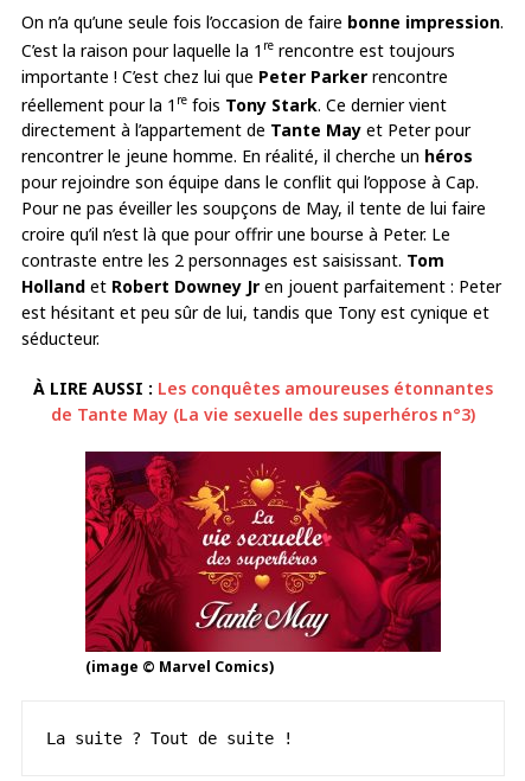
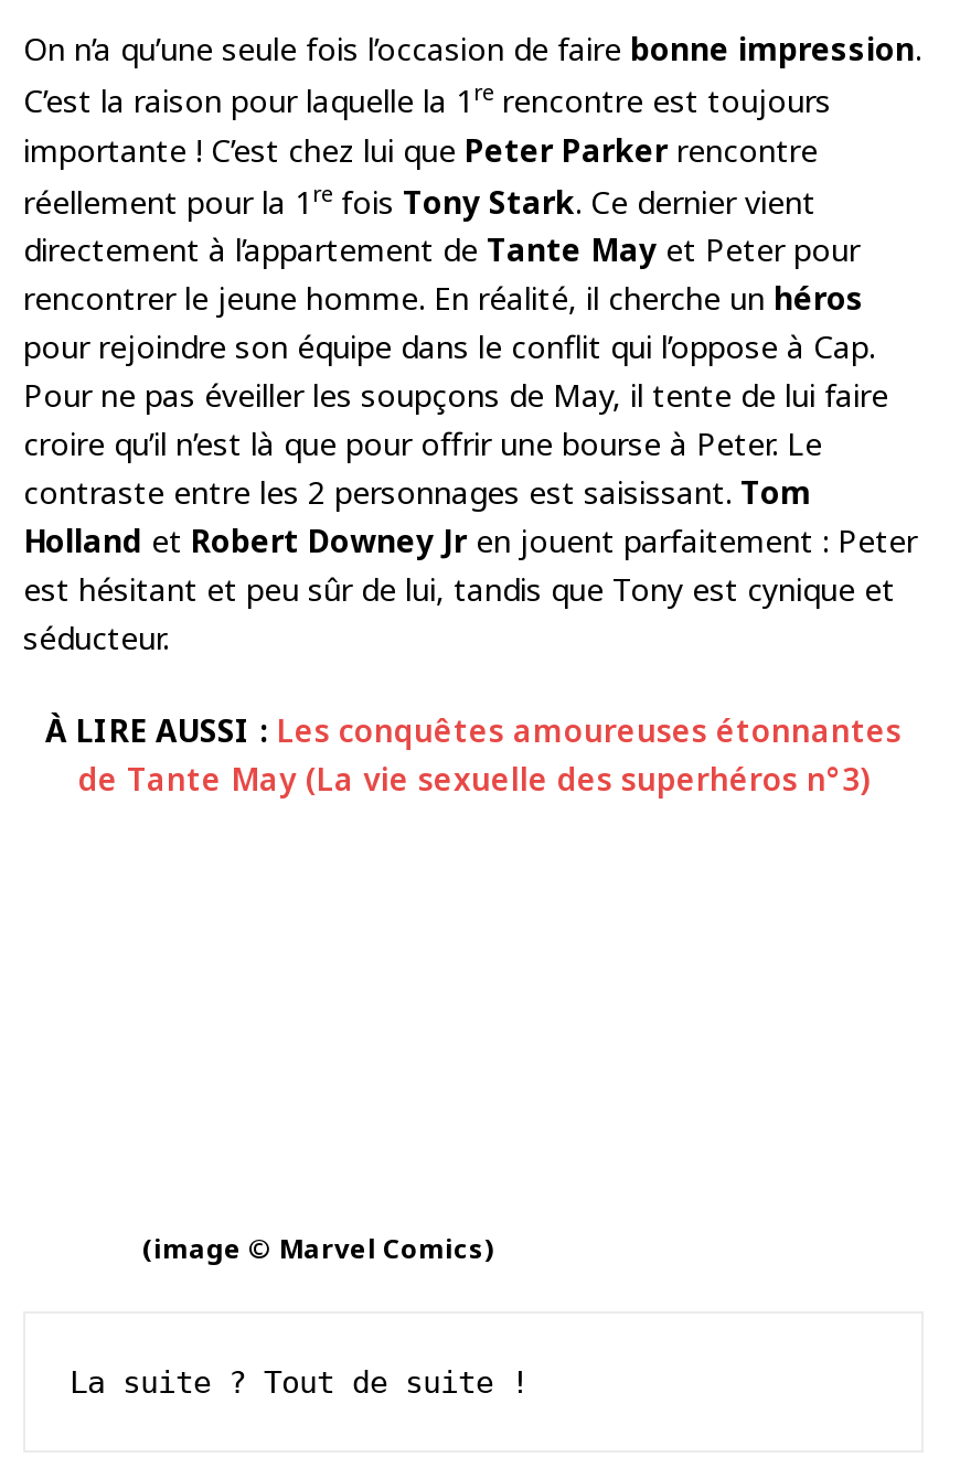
[84,450,442,653] [image] -> none

